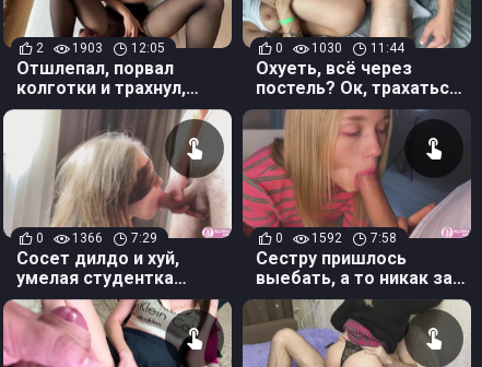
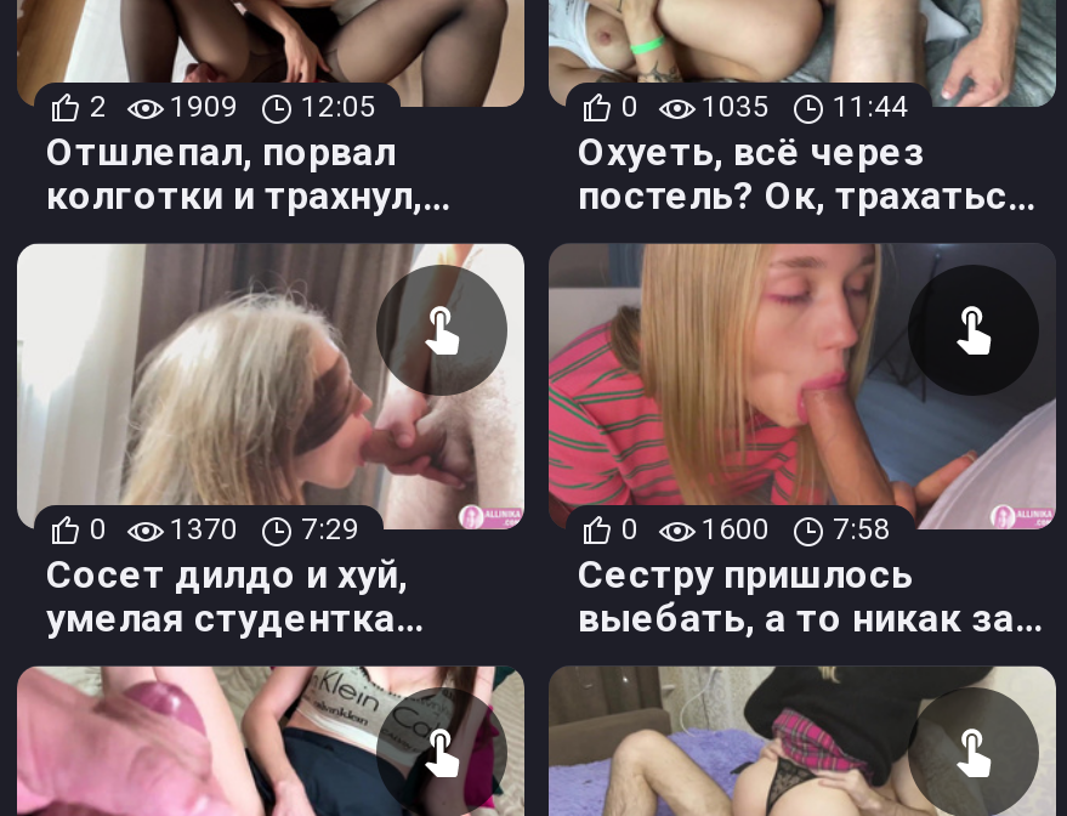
[36,41,165,56] 2 1903 12:05 -> [90,91,376,125] 2 1909 12:05
[275,41,404,56] 0 1030 11:44 -> [622,91,908,125] 0 1035 11:44
[36,230,157,246] 0 1366 7:29 -> [90,512,359,546] 0 1370 7:29
[275,230,397,246] 0 1592 7:58 -> [622,512,891,546] 0 1600 7:58

